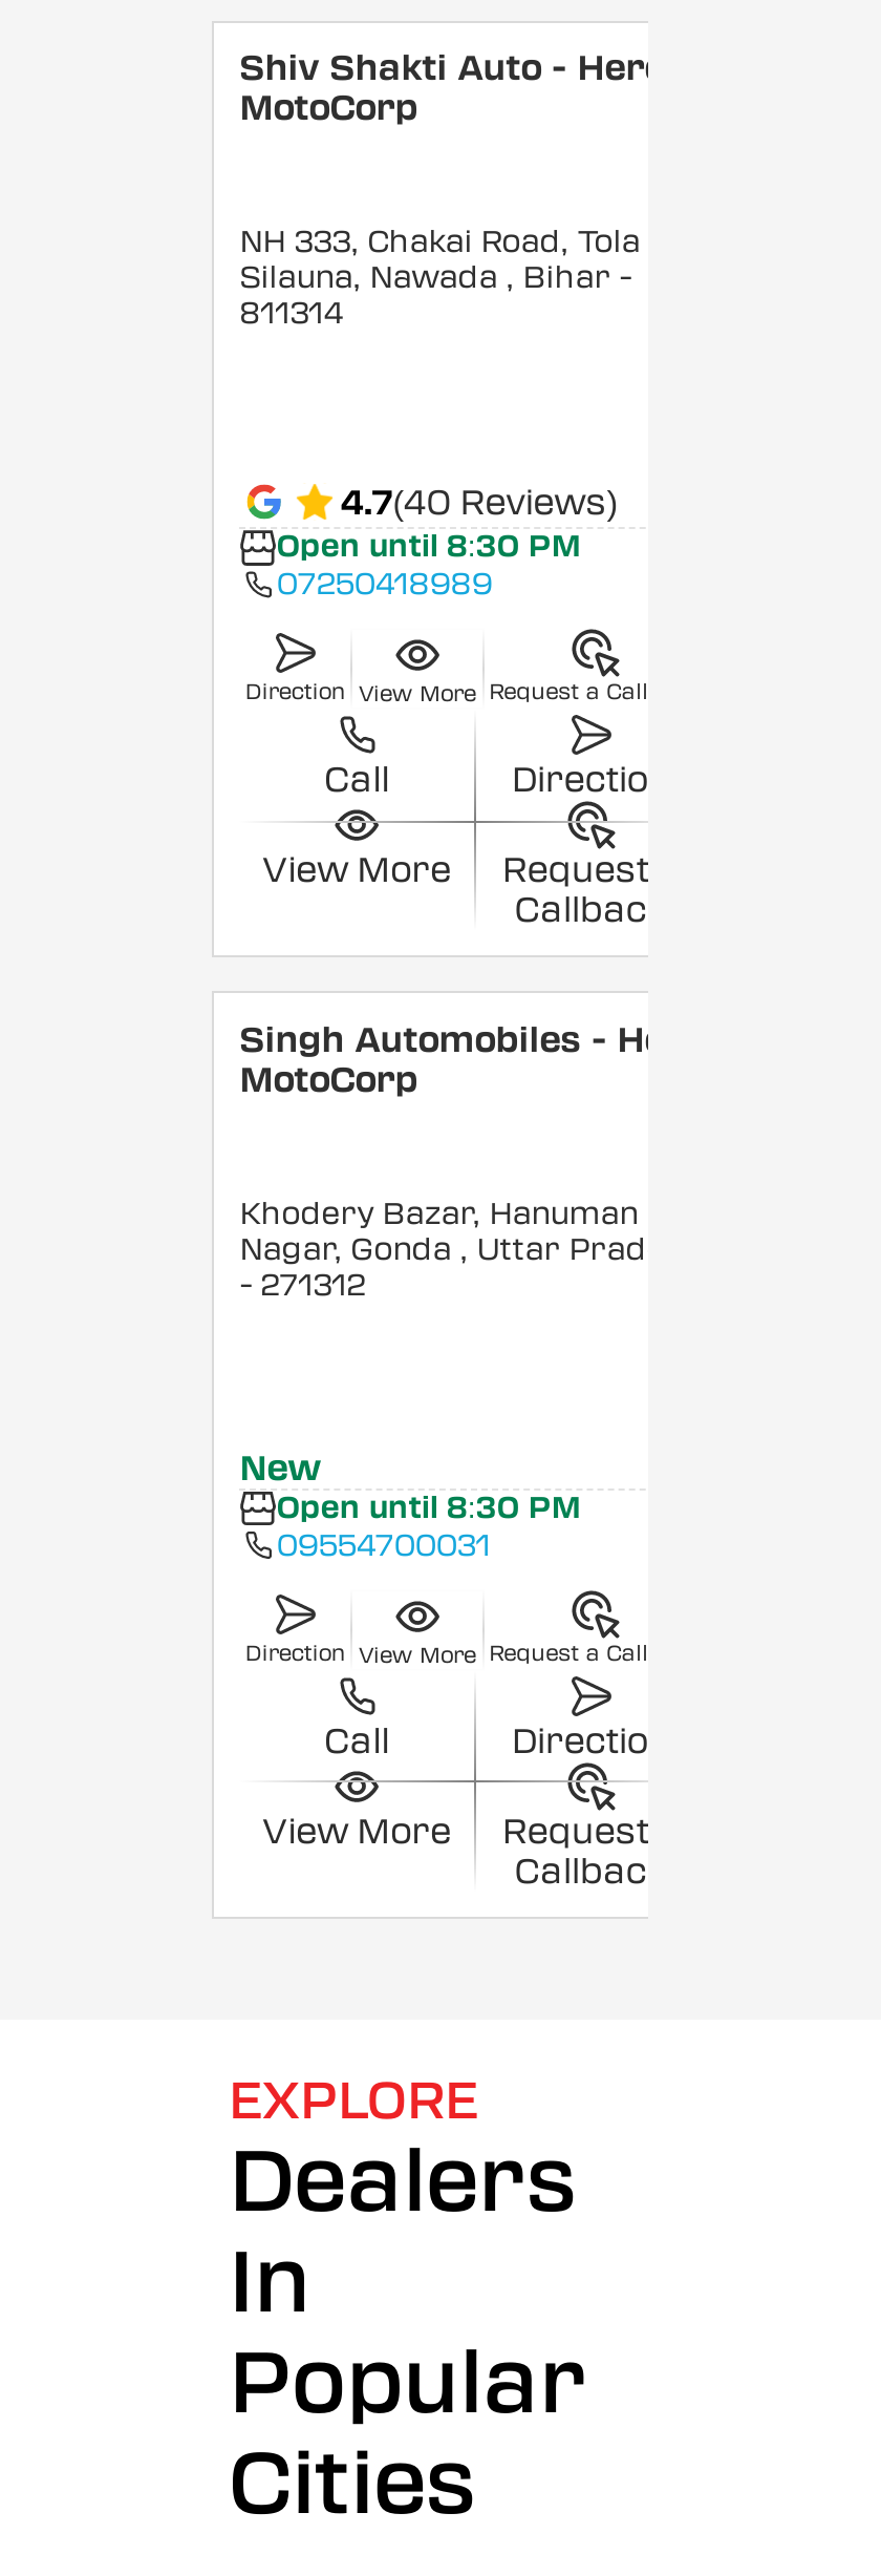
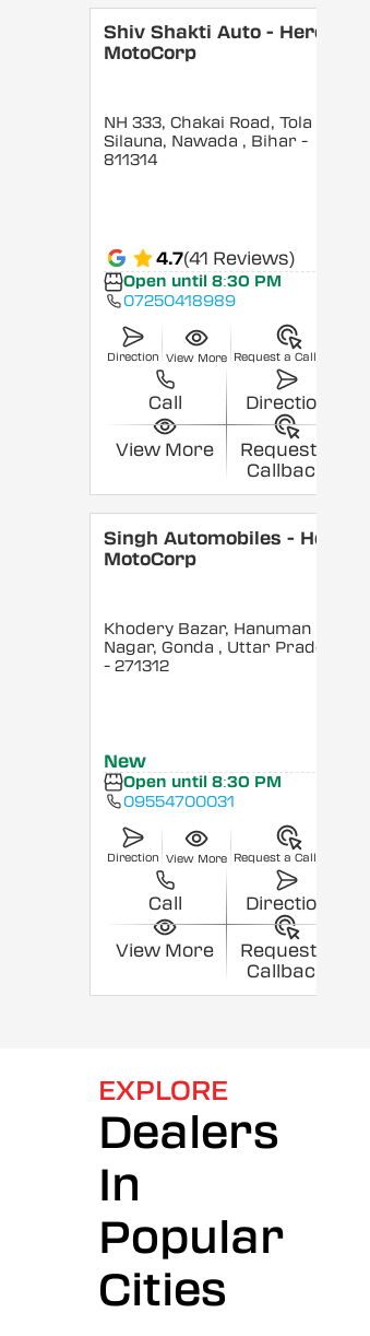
[340,482,617,522] 4.7(40 Reviews) -> [156,248,295,268] 4.7(41 Reviews)

